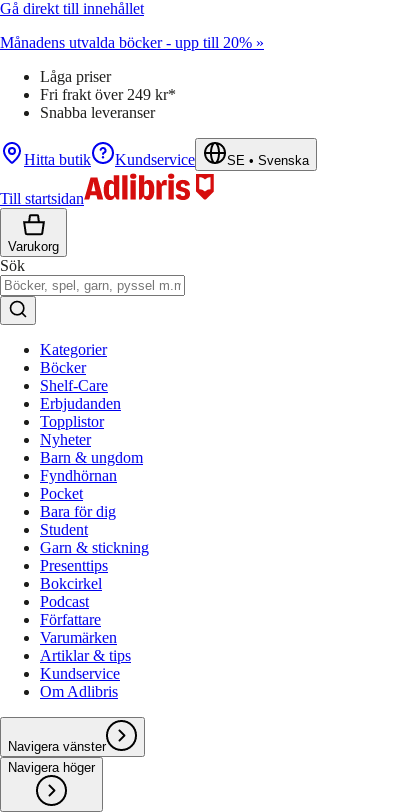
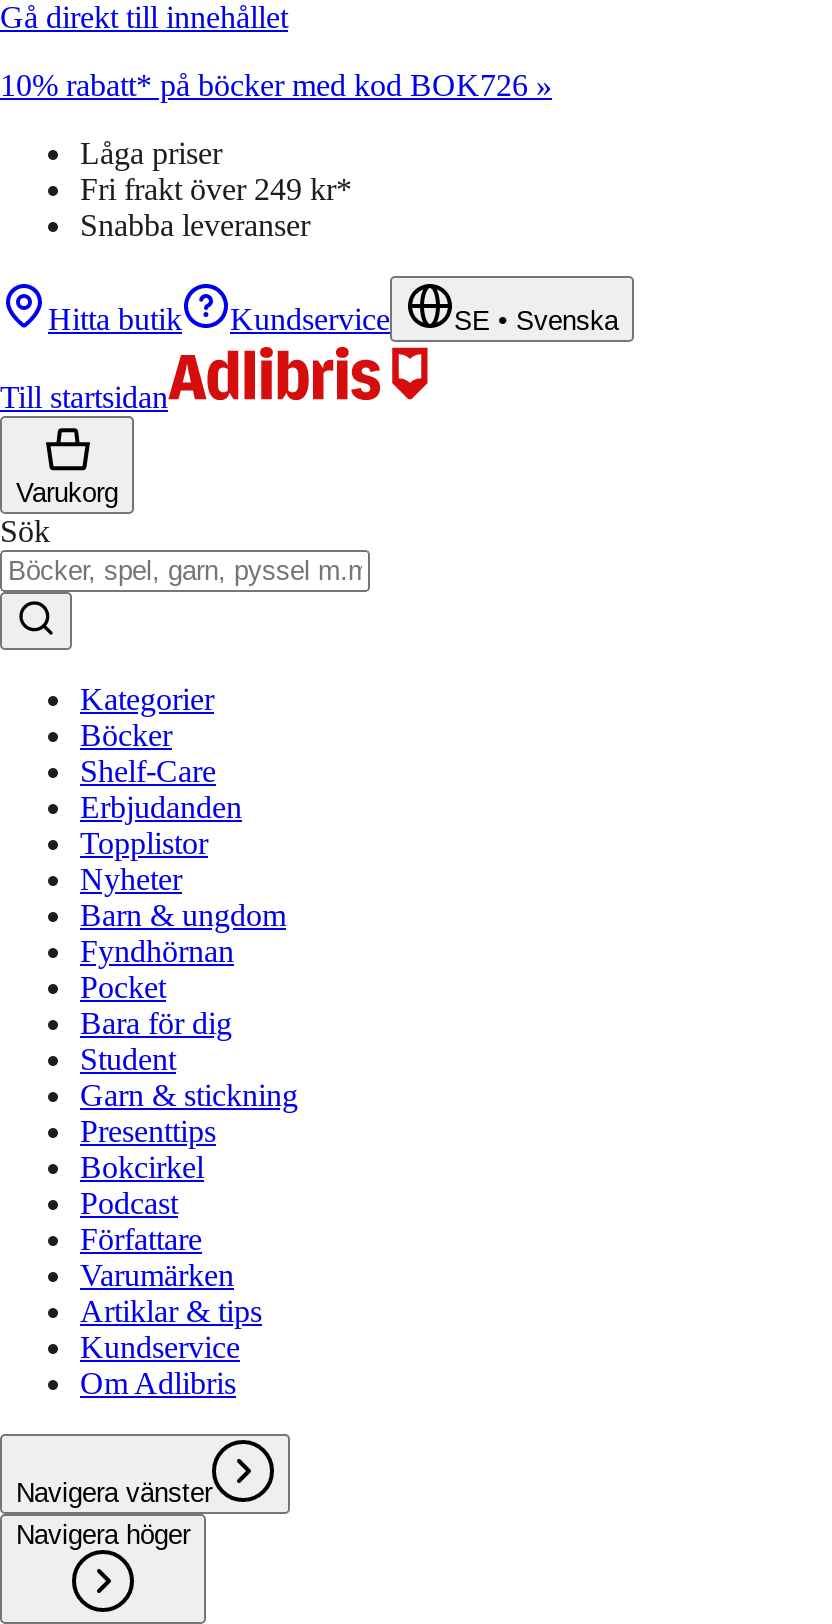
[0,34,264,51] Månadens utvalda böcker - upp till 20% » -> [0,68,552,102] 10% rabatt* på böcker med kod BOK726 »

